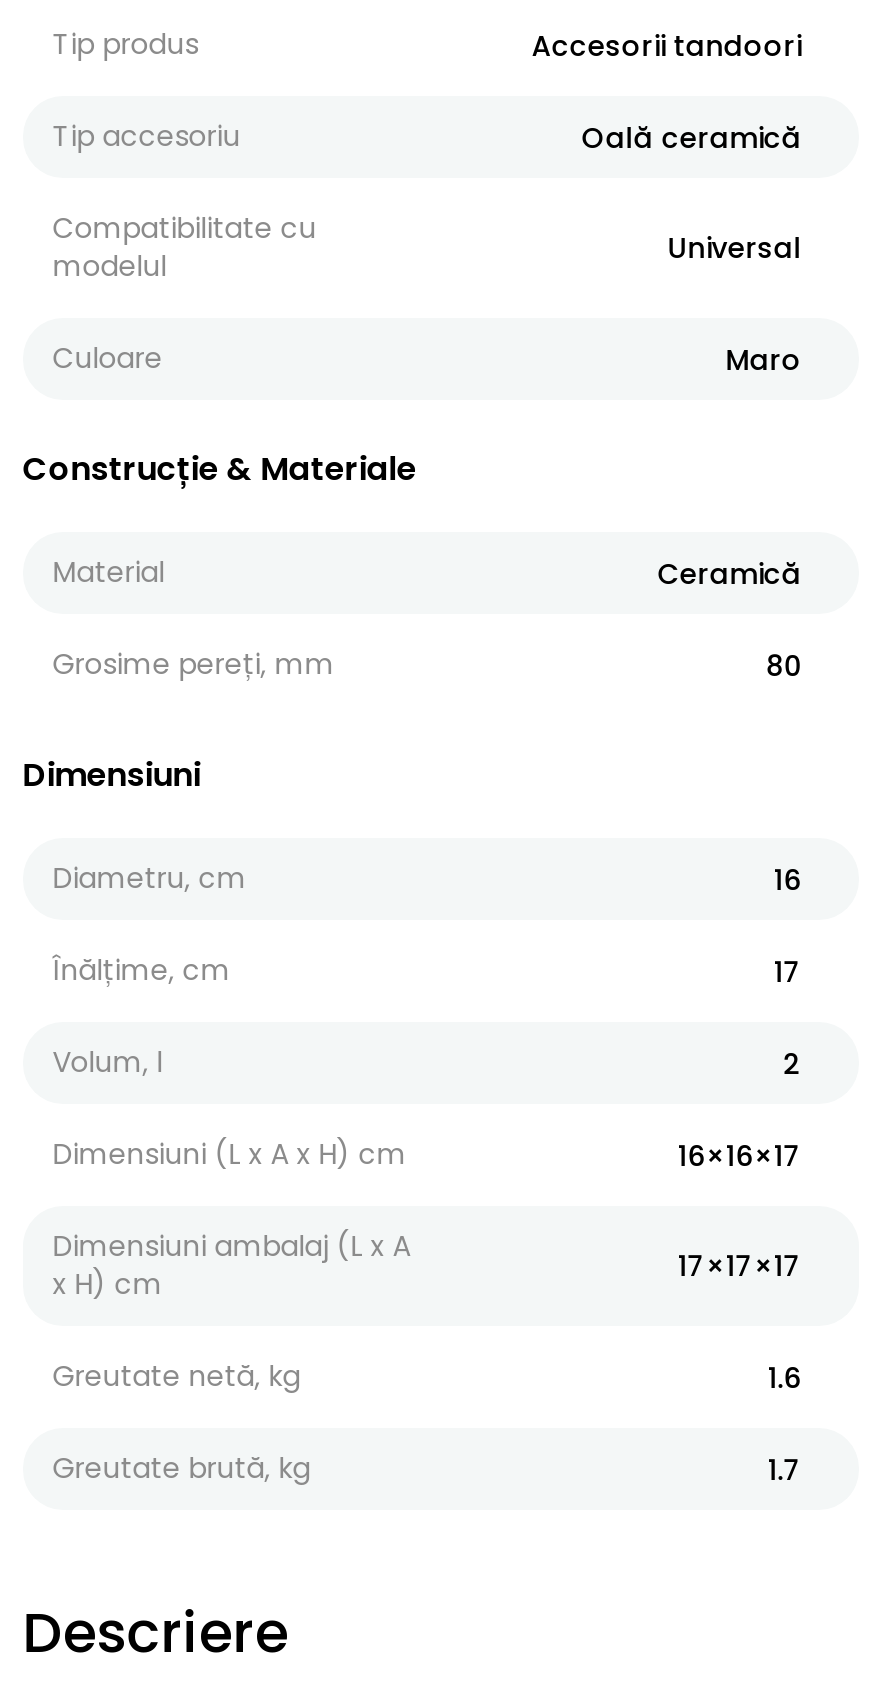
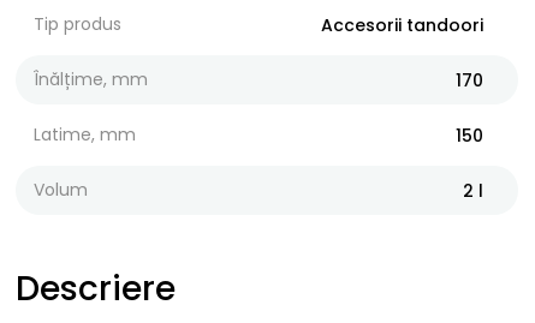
[22,116,802,1489] Tip accesoriu | Oală ceramică | Compatibilitate cu | modelul | Universal | Culoare | Maro | Construcție & Materiale | Material | Ceramică | Grosime pereți, mm | 80 | Dimensiuni | Diametru, cm | 16 | Înălțime, cm | 17 | Volum, l | 2 | Dimensiuni (L x A x H) cm | 16×16×17 | Dimensiuni ambalaj (L x A | x H) cm | 17×17×17 | Greutate netă, kg | 1.6 | Greutate brută, kg | 1.7 -> [33,67,484,202] Înălțime, mm | 170 | Latime, mm | 150 | Volum | 2 l

